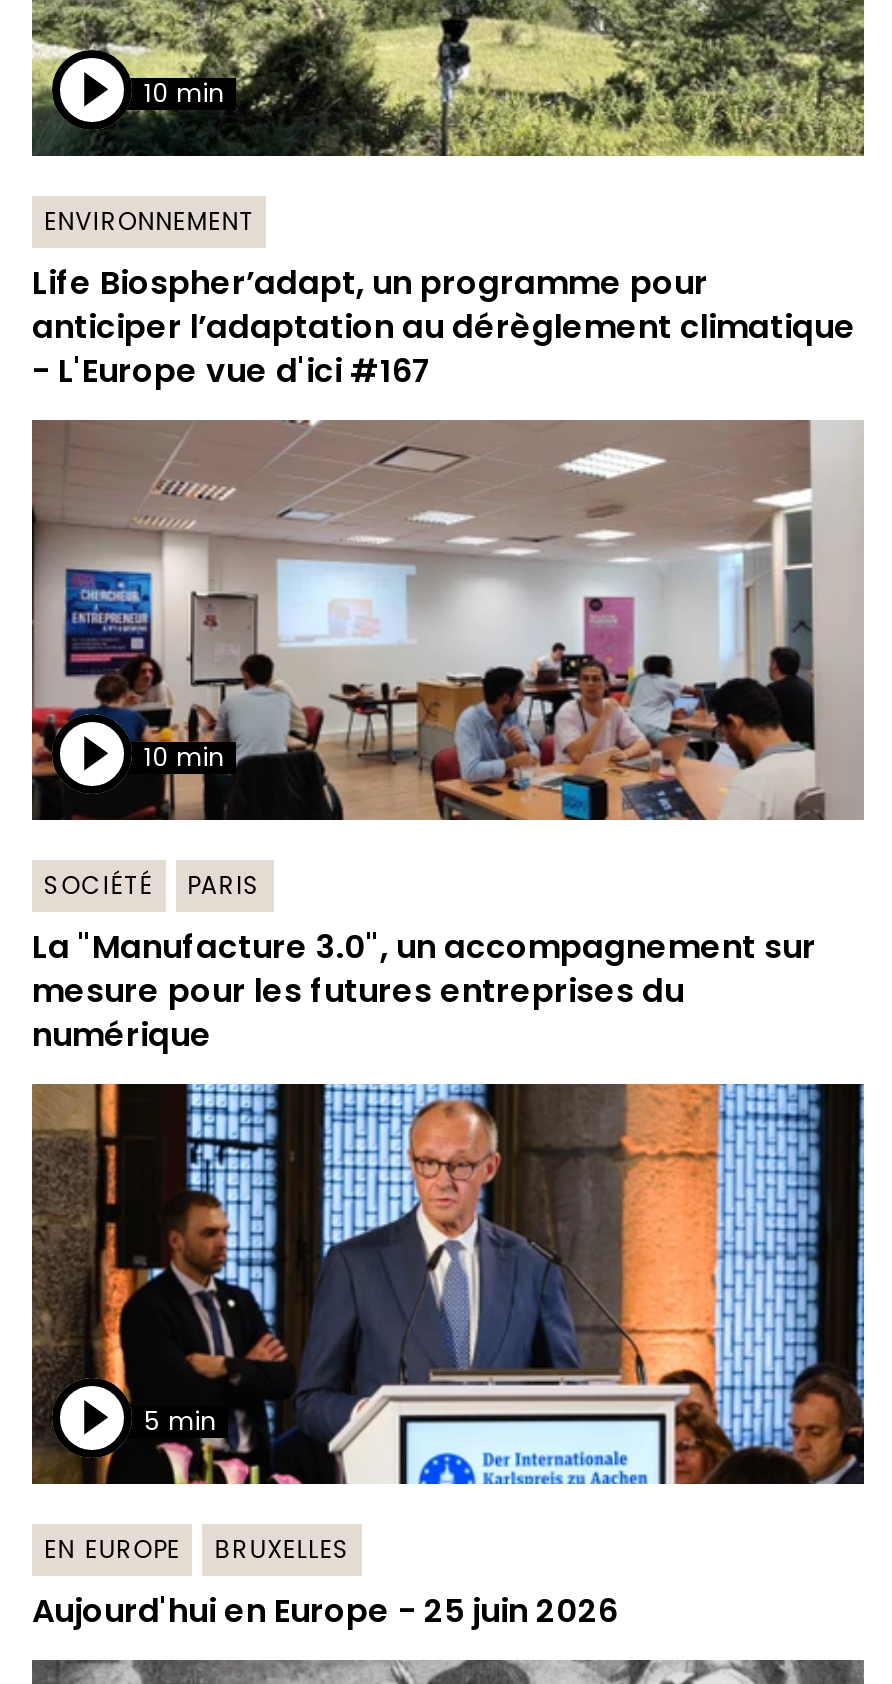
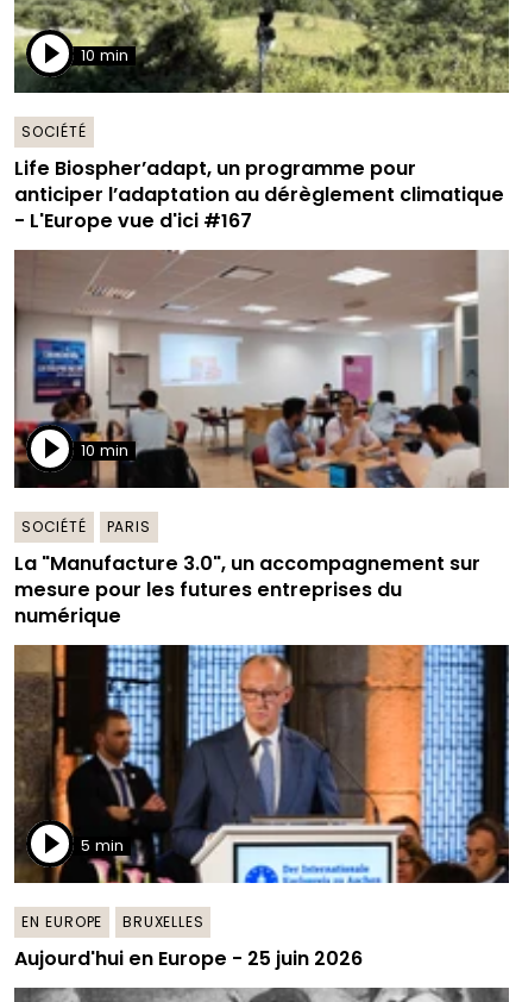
[44,204,255,238] ENVIRONNEMENT -> [21,121,86,142] SOCIÉTÉ

